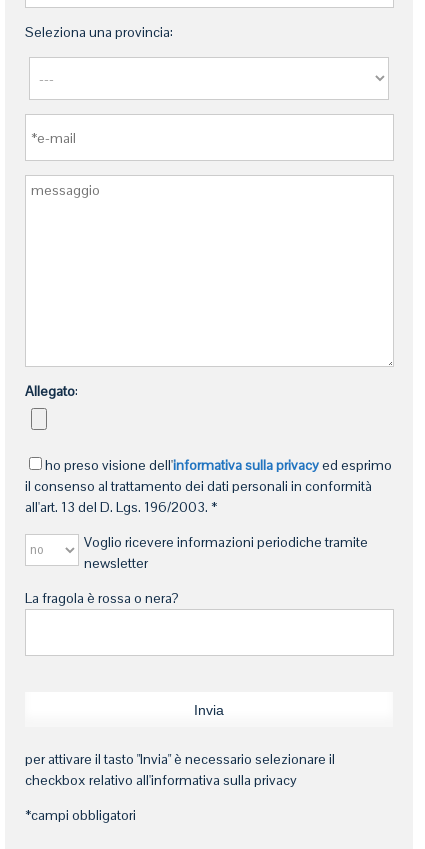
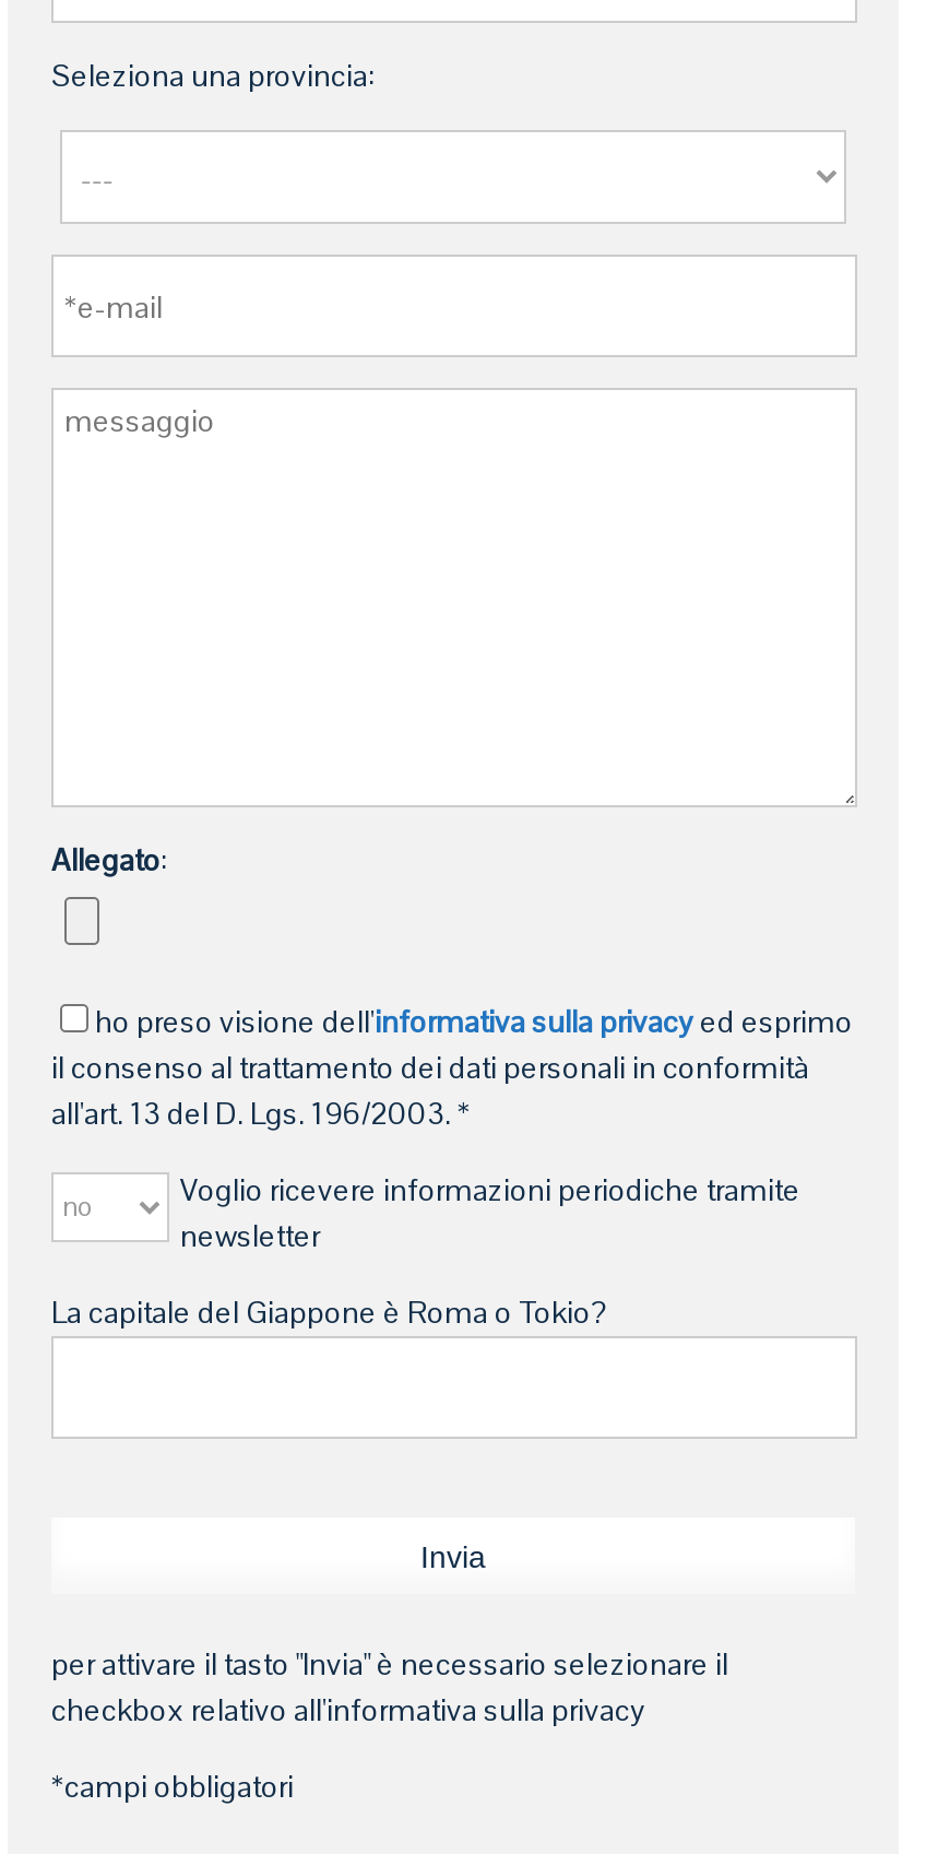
[25,589,179,607] La fragola è rossa o nera? -> [51,1293,606,1333] La capitale del Giappone è Roma o Tokio?

